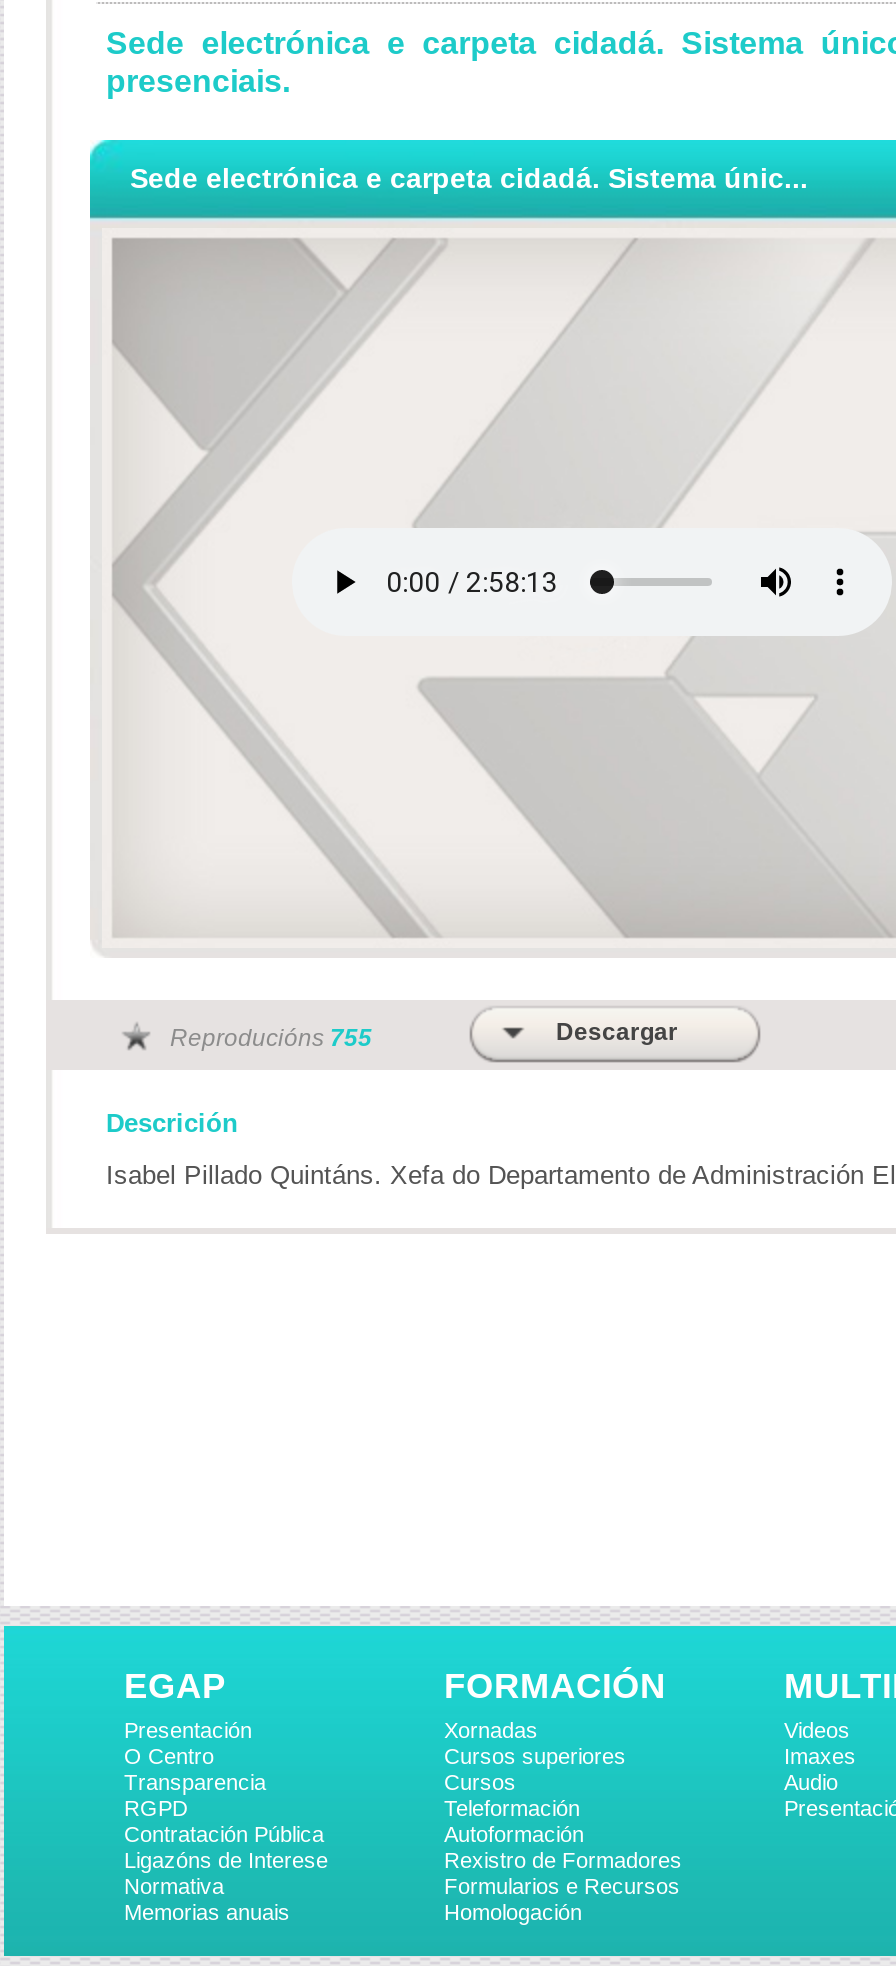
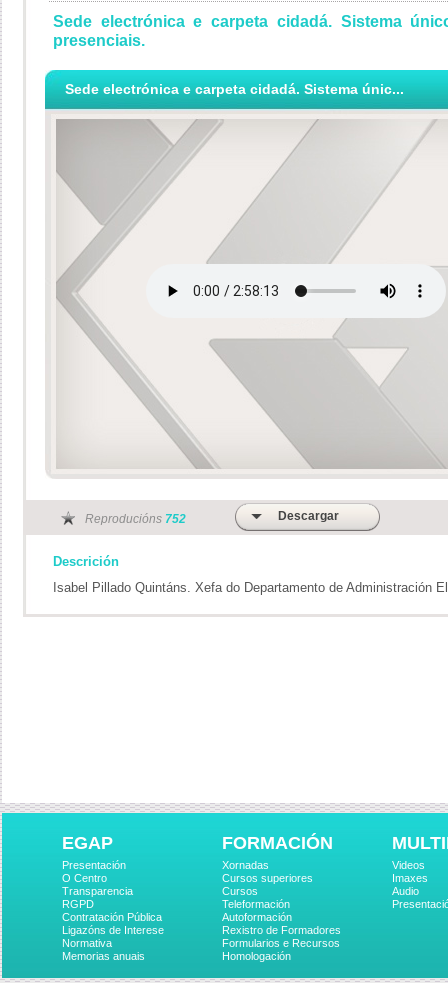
[170,1024,372,1052] Reproducións 755 -> [85,512,186,526] Reproducións 752

